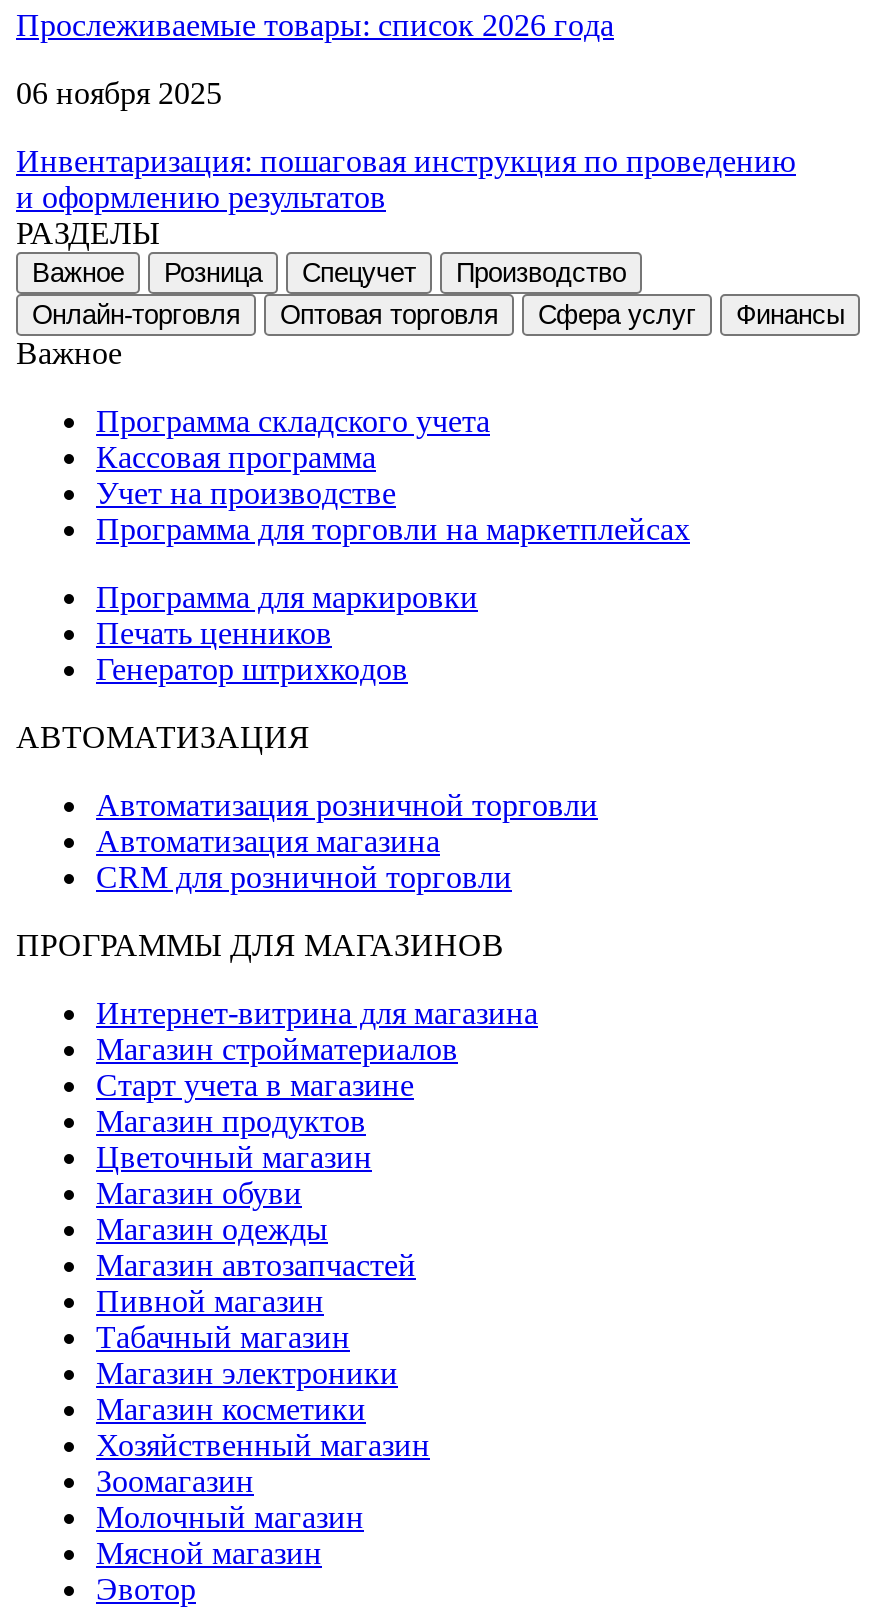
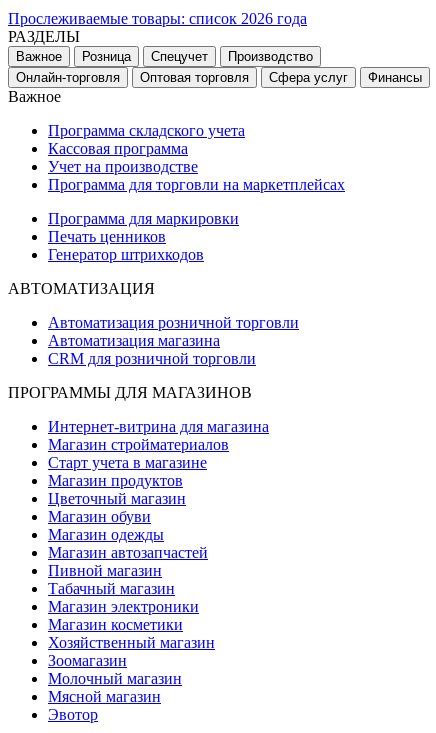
[16,77,796,215] 06 ноября 2025 | Инвентаризация: пошаговая инструкция по проведению | и оформлению результатов -> none

